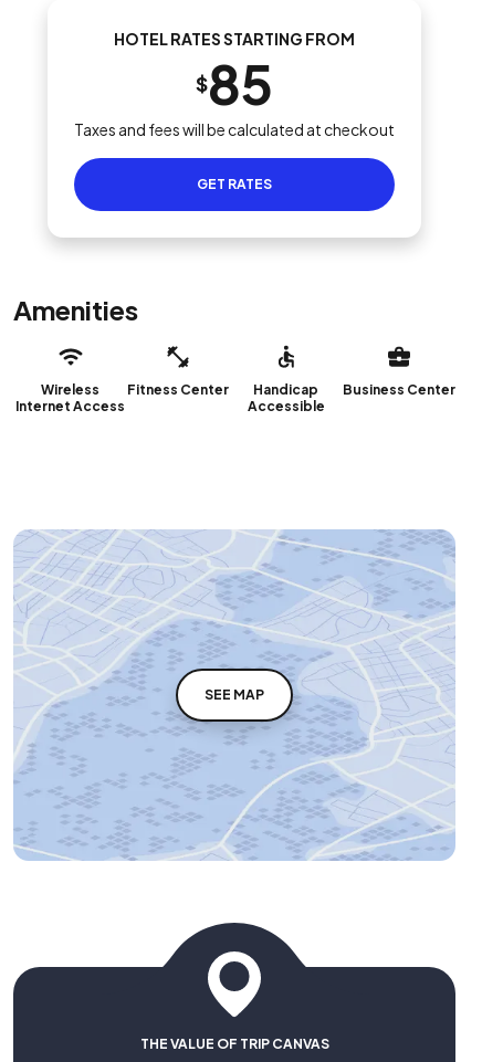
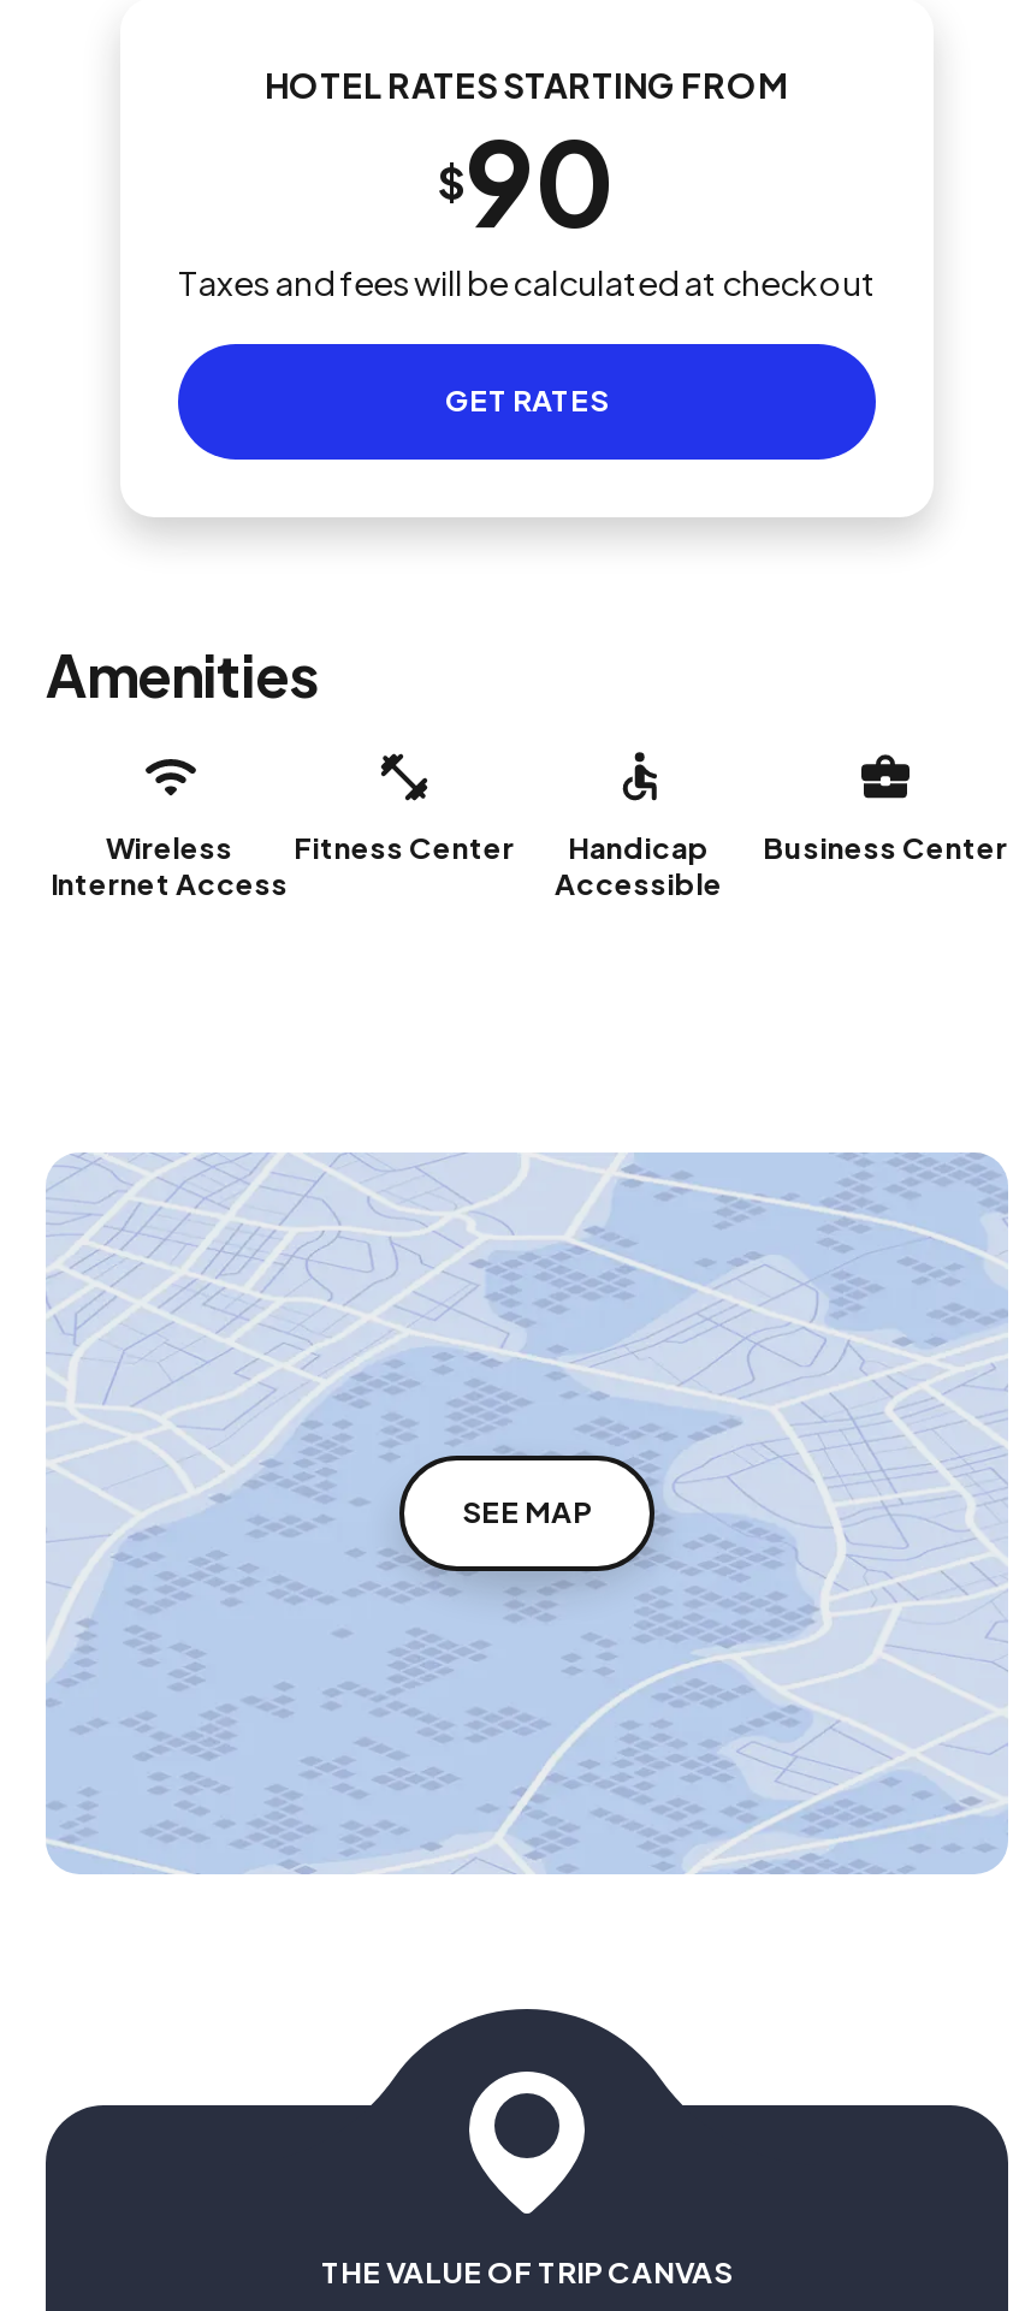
[196,50,273,117] $85 -> [438,108,616,255] $90

